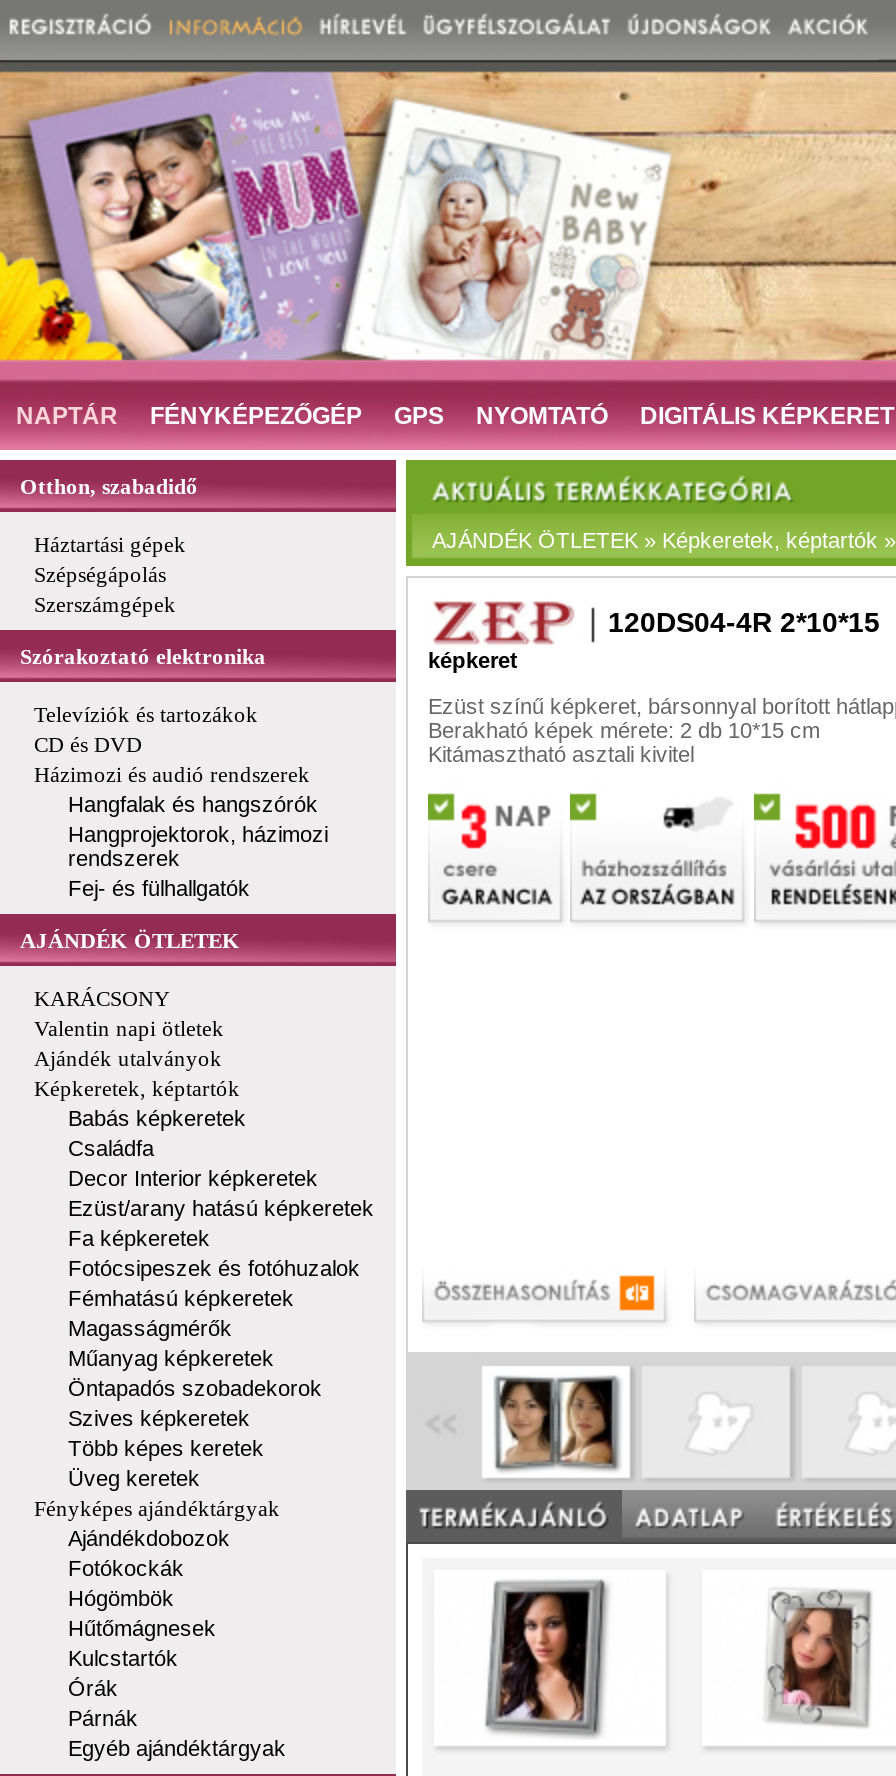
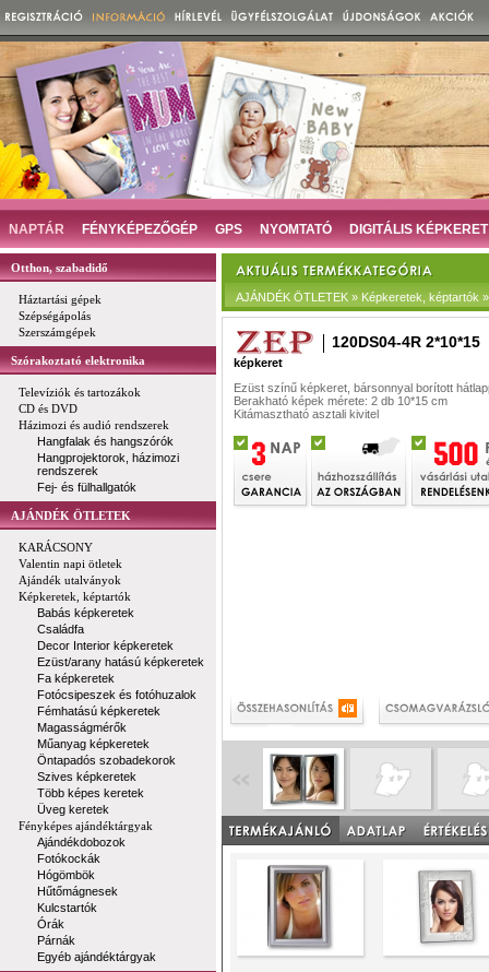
[484,1584,608,1732] [image] -> [265,866,333,948] [image]
[768,1592,870,1720] [image] -> [418,870,475,944] [image]

